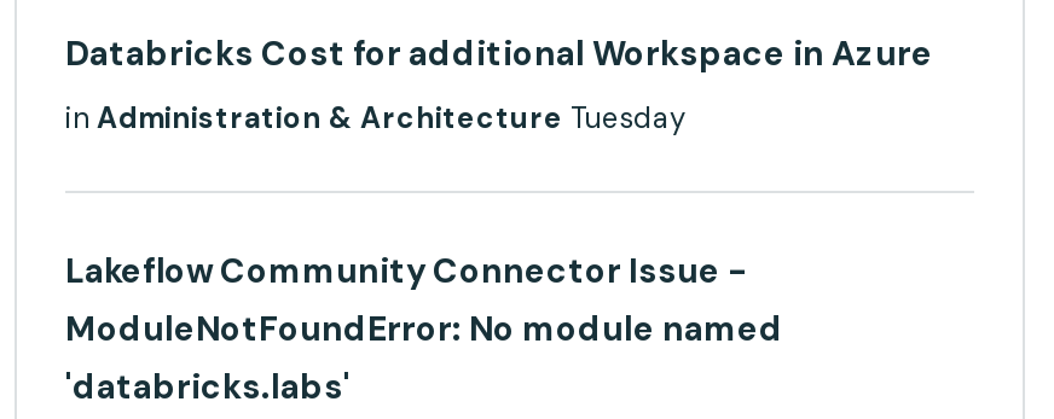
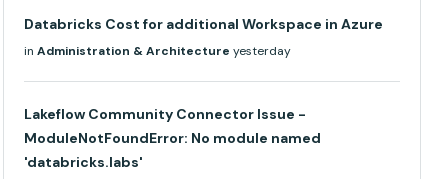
[65,99,687,138] in Administration & Architecture Tuesday -> [24,43,291,59] in Administration & Architecture yesterday

